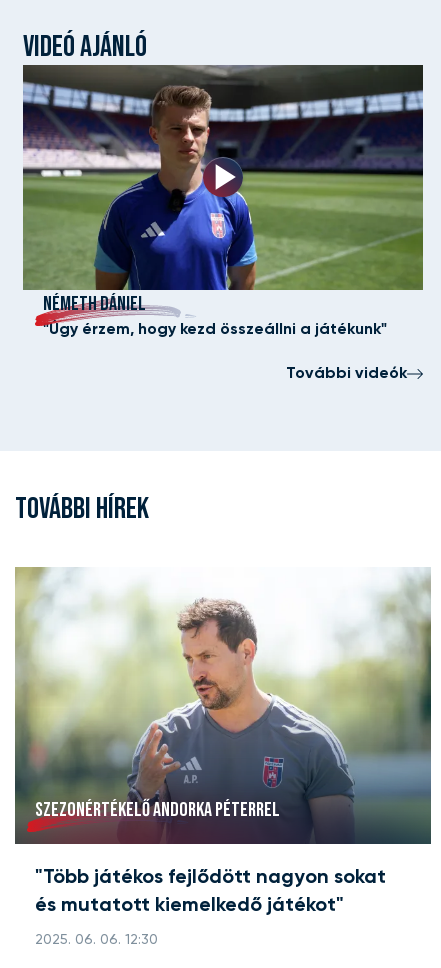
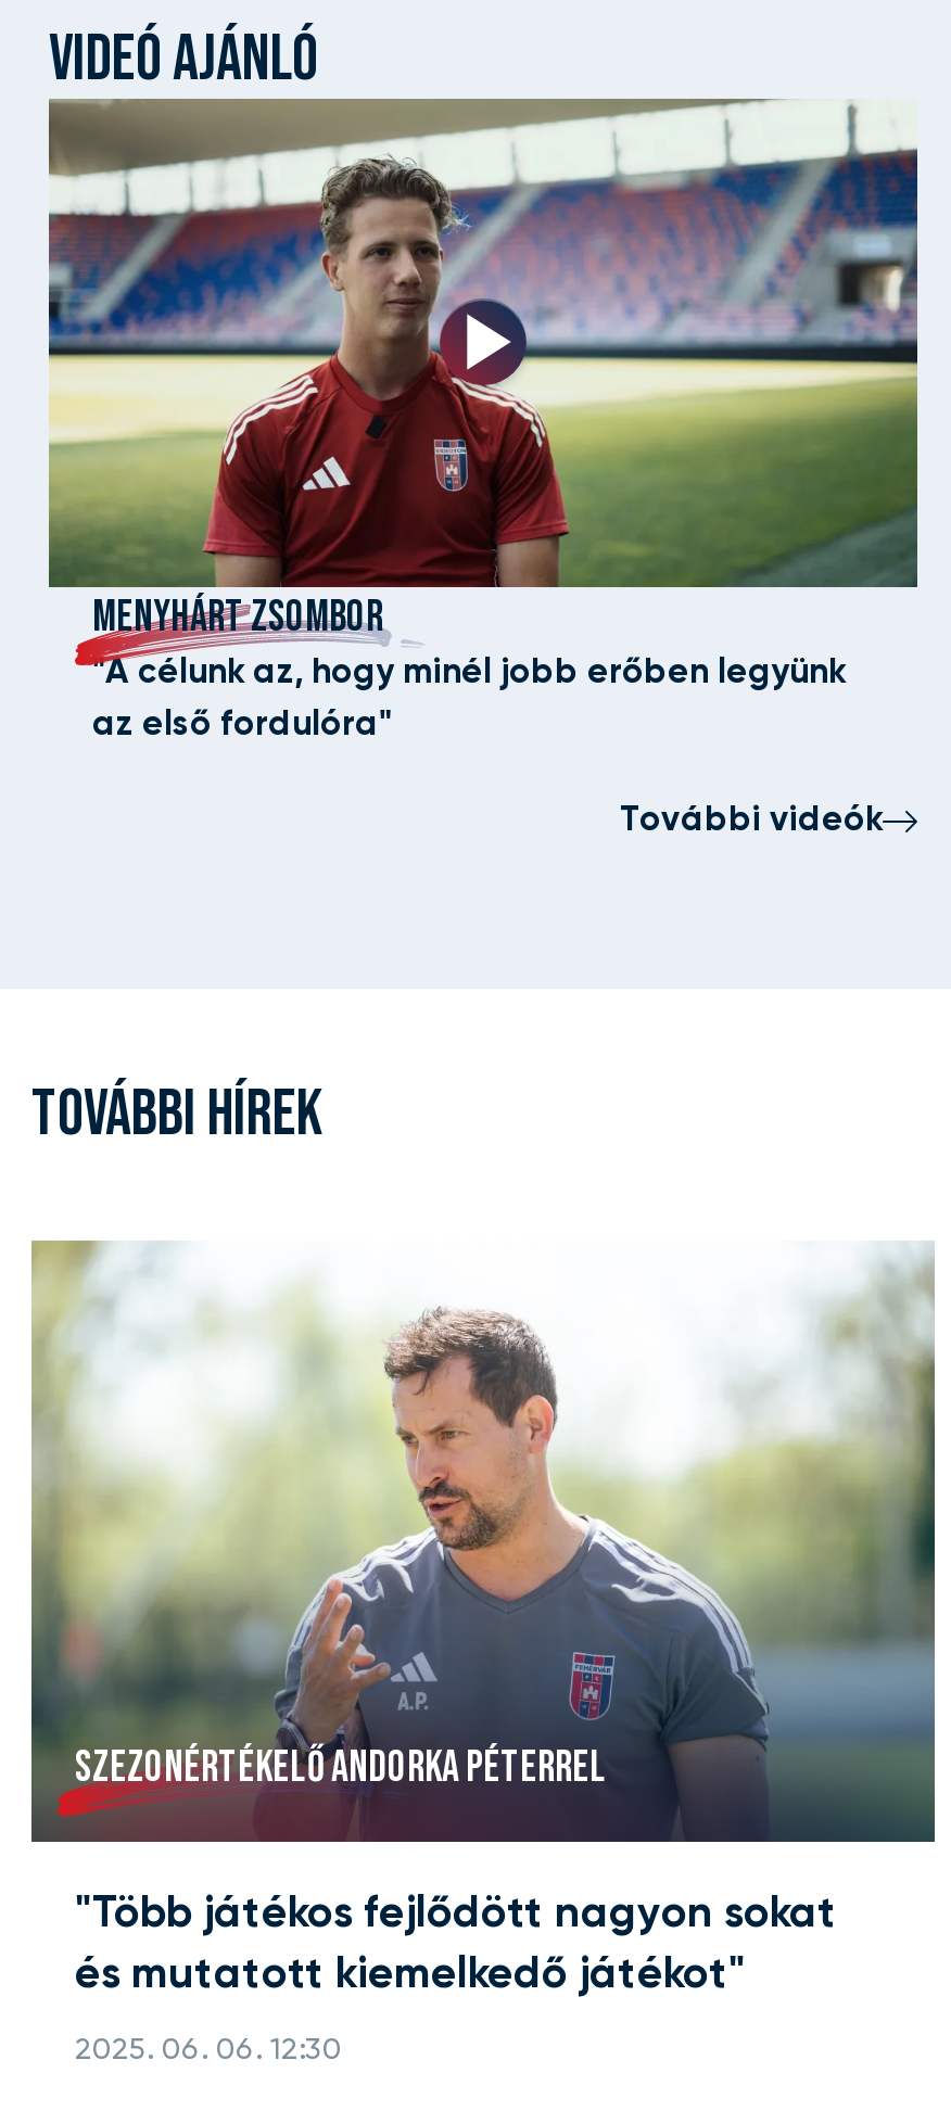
[22,64,423,338] [image] | NÉMETH DÁNIEL | "Úgy érzem, hogy kezd összeállni a játékunk" -> [49,99,917,744] [image] | MENYHÁRT ZSOMBOR | "A célunk az, hogy minél jobb erőben legyünk | az első fordulóra"

